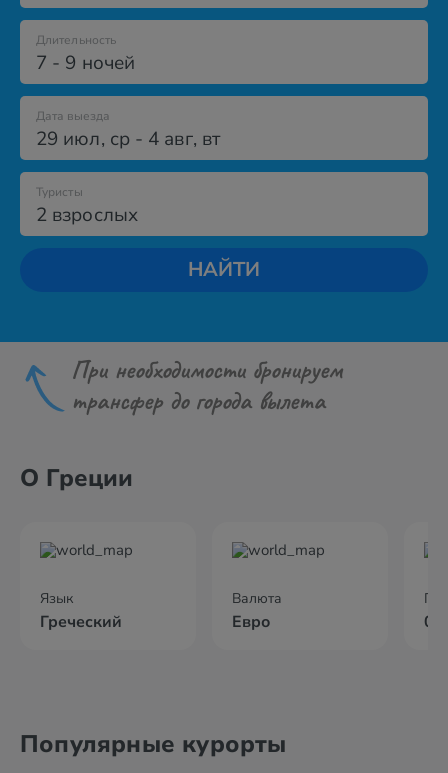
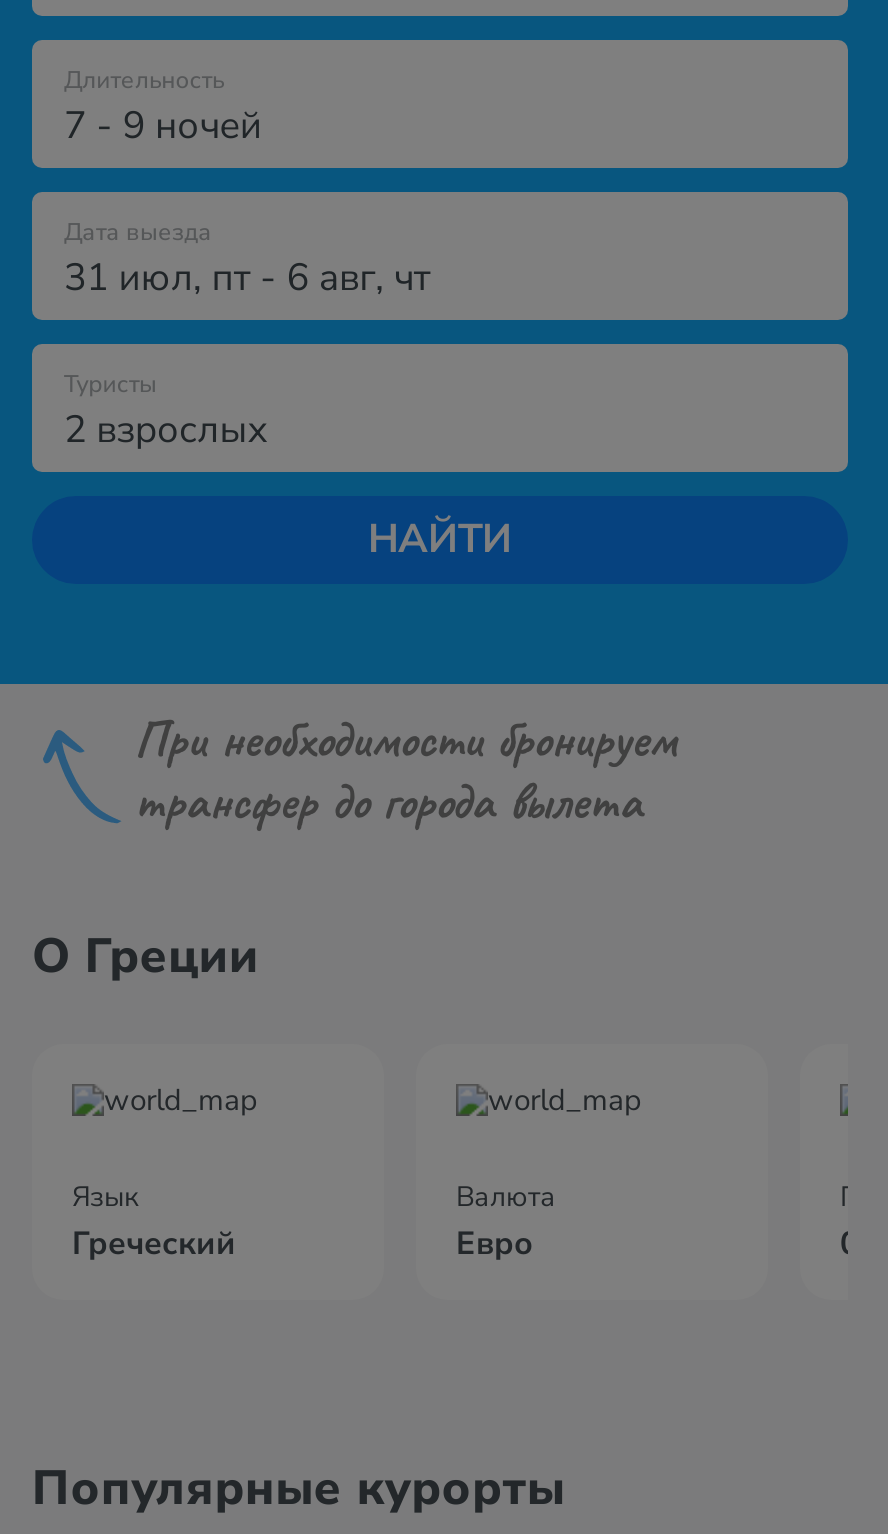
[36,126,220,152] 29 июл, ср - 4 авг, вт -> [64,252,430,304] 31 июл, пт - 6 авг, чт

